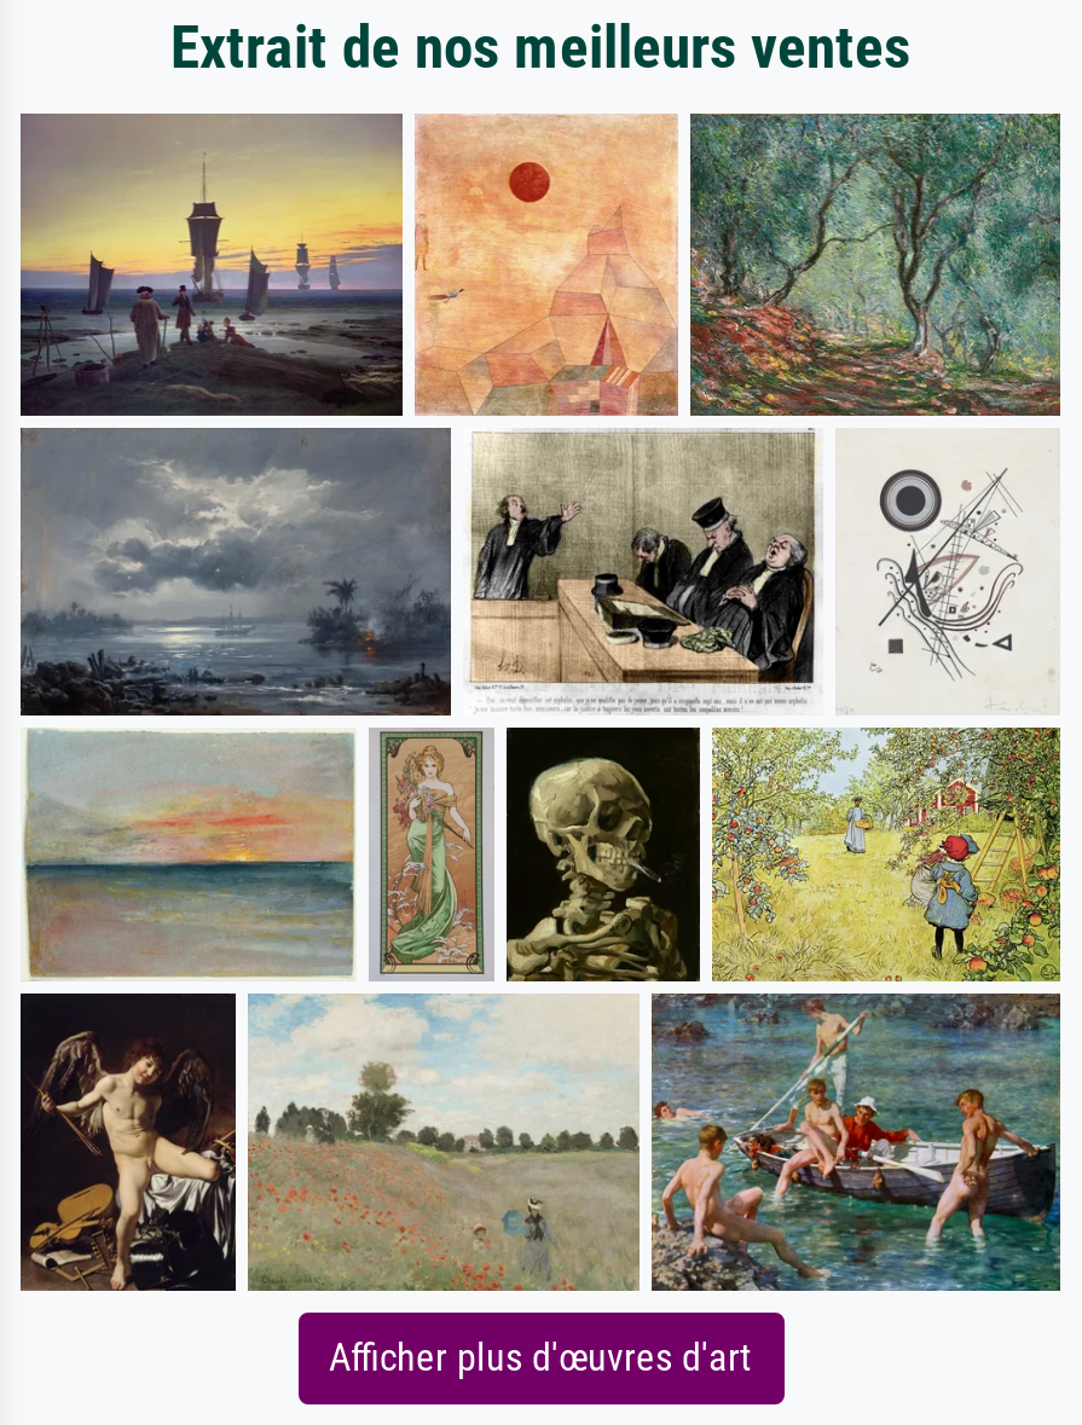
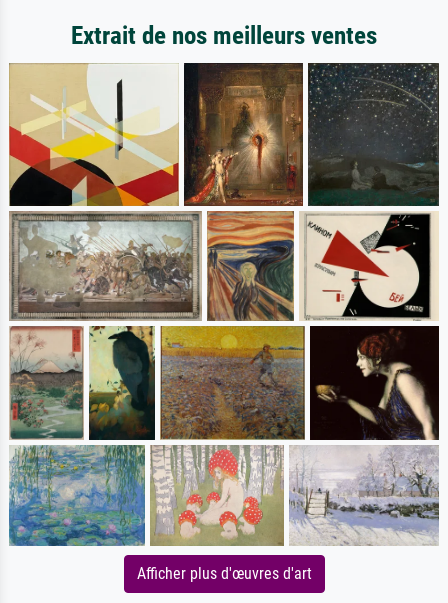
[18,112,1063,1316] [image] -> [8,62,440,547] [image]

